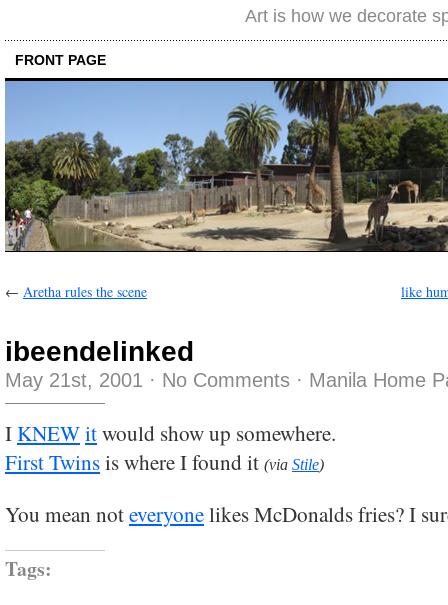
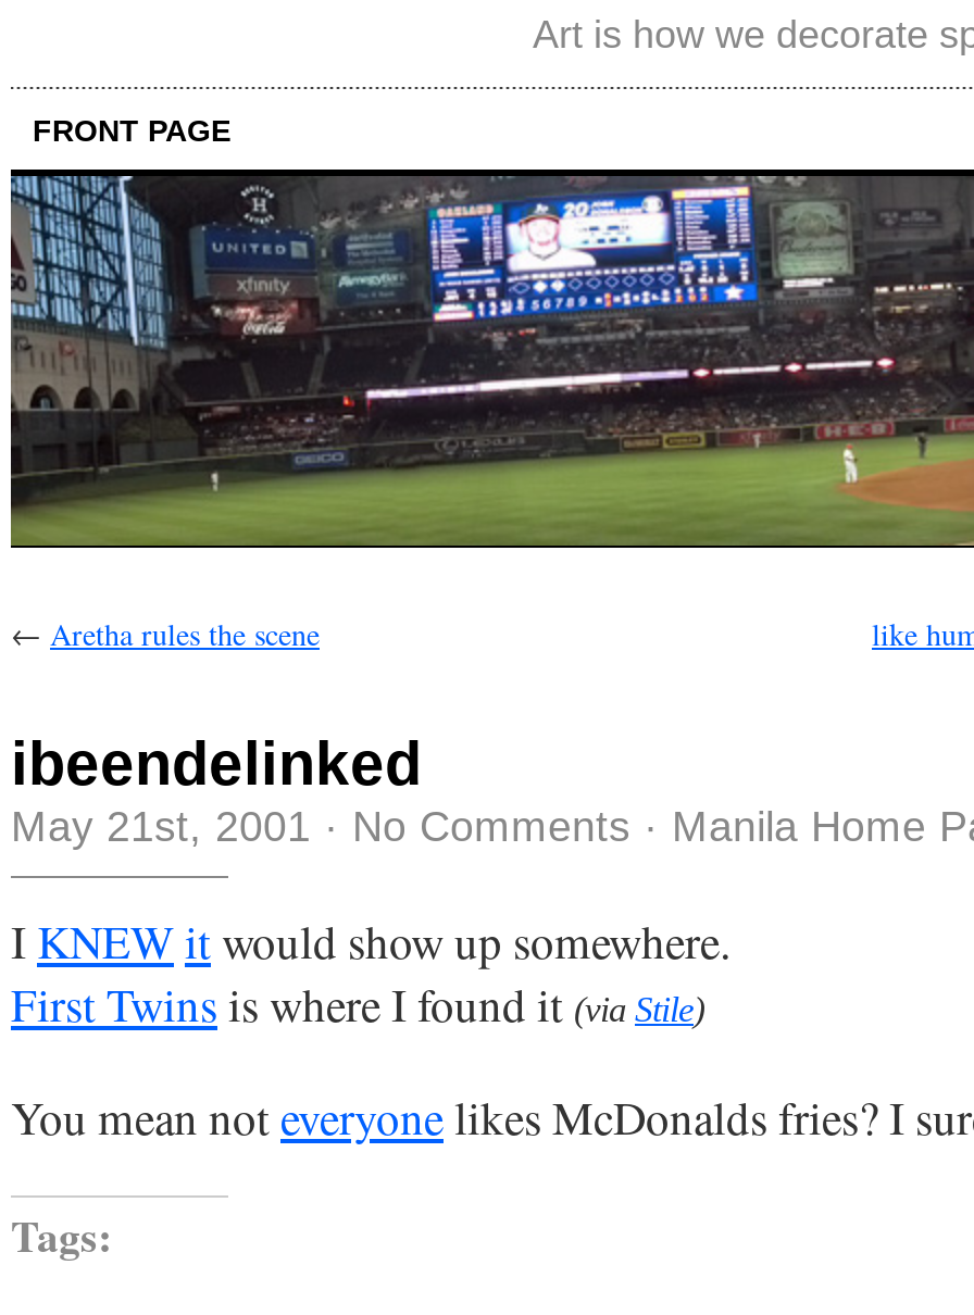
[5,80,445,252] [image] -> [9,174,967,548] [image]

